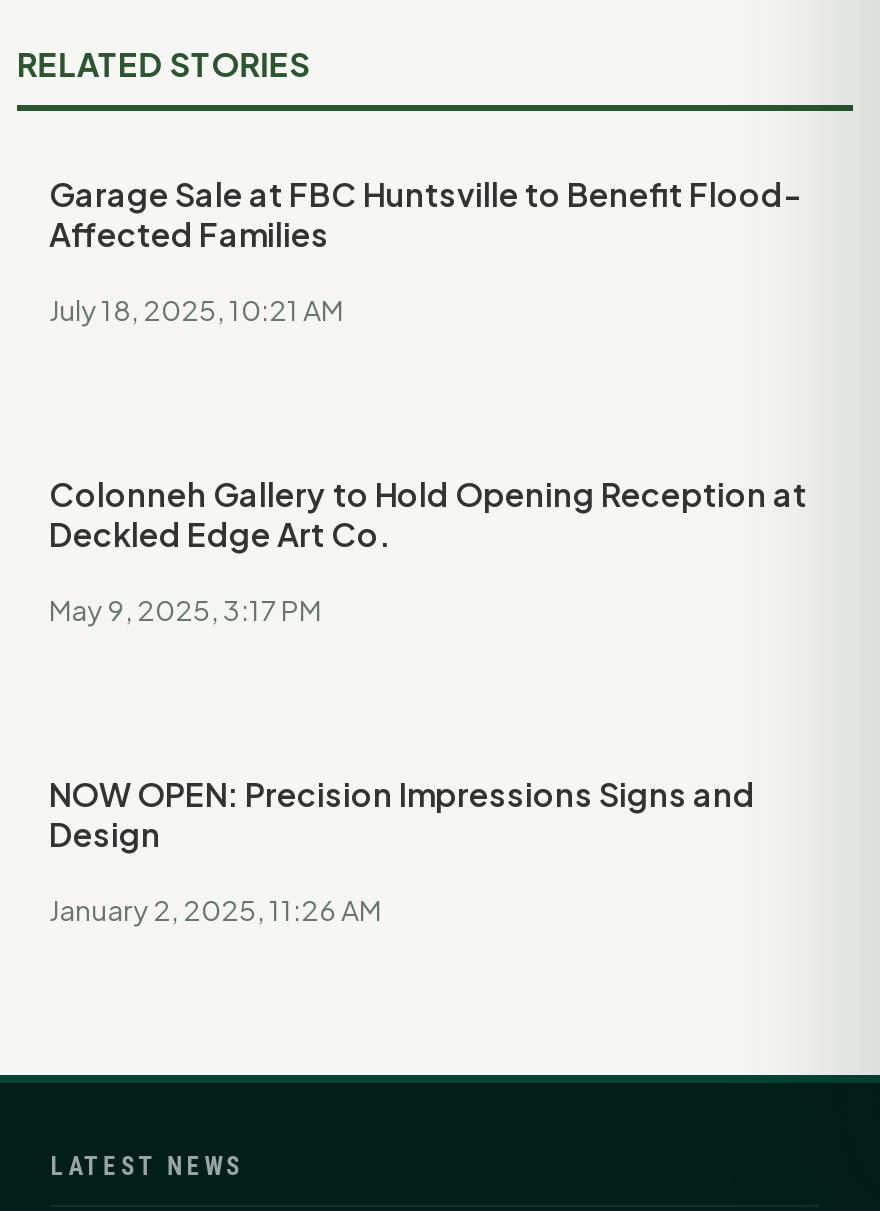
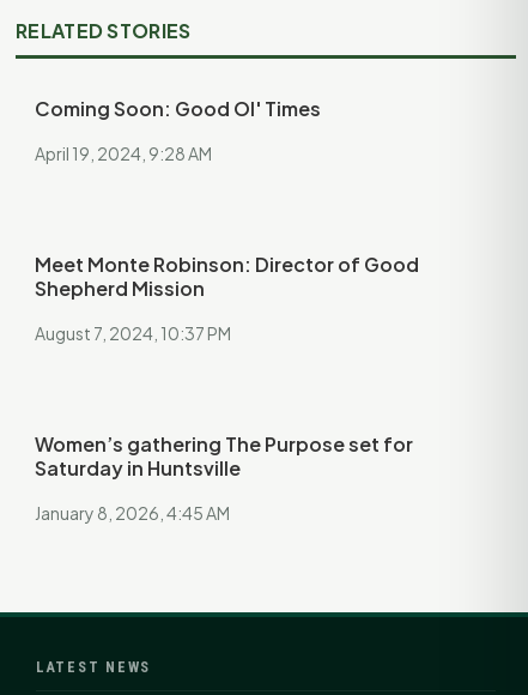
[49,172,799,254] Garage Sale at FBC Huntsville to Benefit Flood- | Affected Families -> [35,96,321,121] Coming Soon: Good Ol' Times
[49,290,343,326] July 18, 2025, 10:21 AM -> [35,142,212,164] April 19, 2024, 9:28 AM
[49,472,807,554] Colonneh Gallery to Hold Opening Reception at | Deckled Edge Art Co. -> [35,251,419,300] Meet Monte Robinson: Director of Good | Shepherd Mission
[49,590,321,626] May 9, 2025, 3:17 PM -> [35,322,231,344] August 7, 2024, 10:37 PM
[49,772,755,854] NOW OPEN: Precision Impressions Signs and | Design -> [35,431,413,480] Women’s gathering The Purpose set for | Saturday in Huntsville
[49,890,381,926] January 2, 2025, 11:26 AM -> [35,502,230,523] January 8, 2026, 4:45 AM

